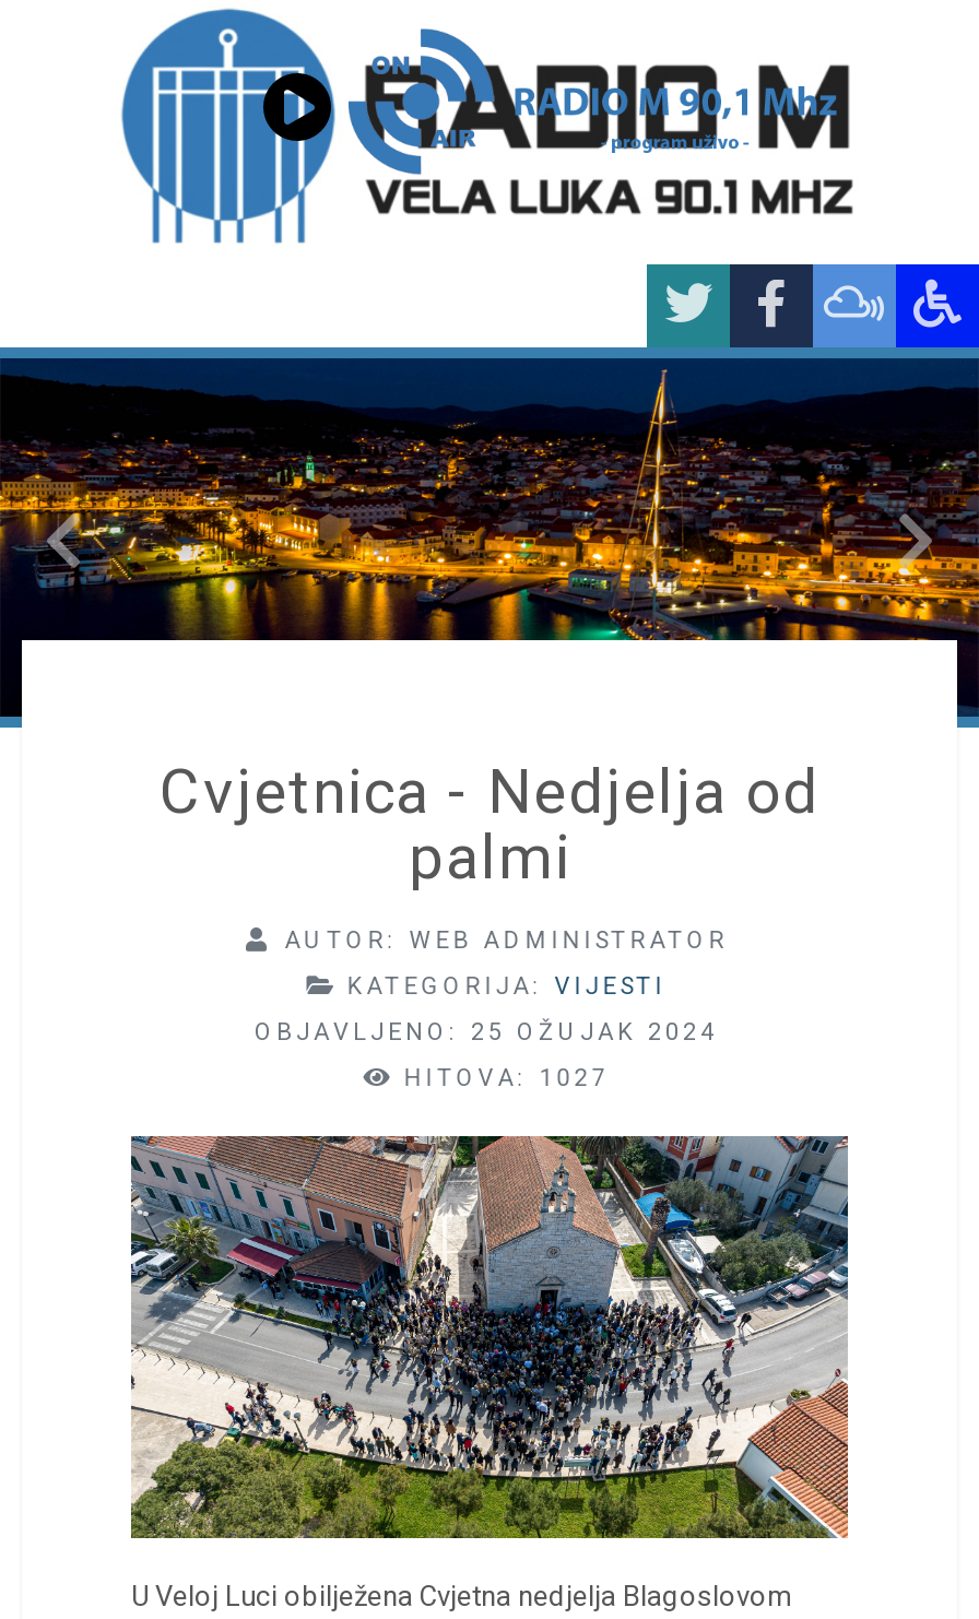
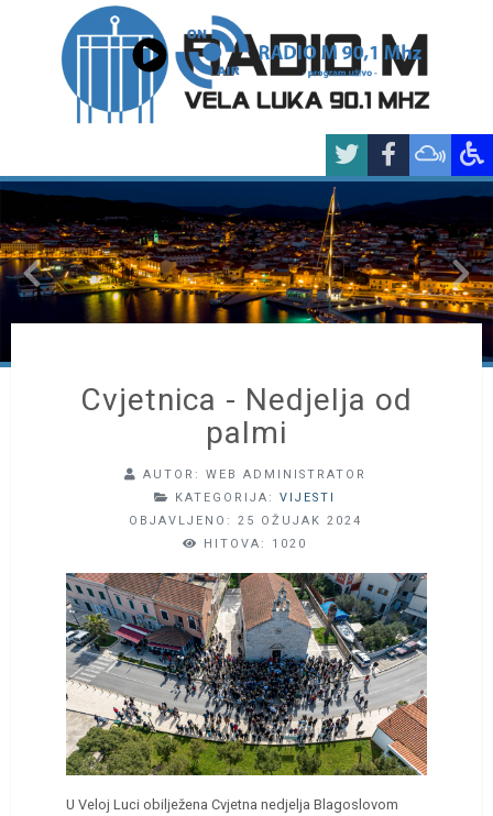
[404,1063,609,1091] HITOVA: 1027 -> [203,536,307,550] HITOVA: 1020

